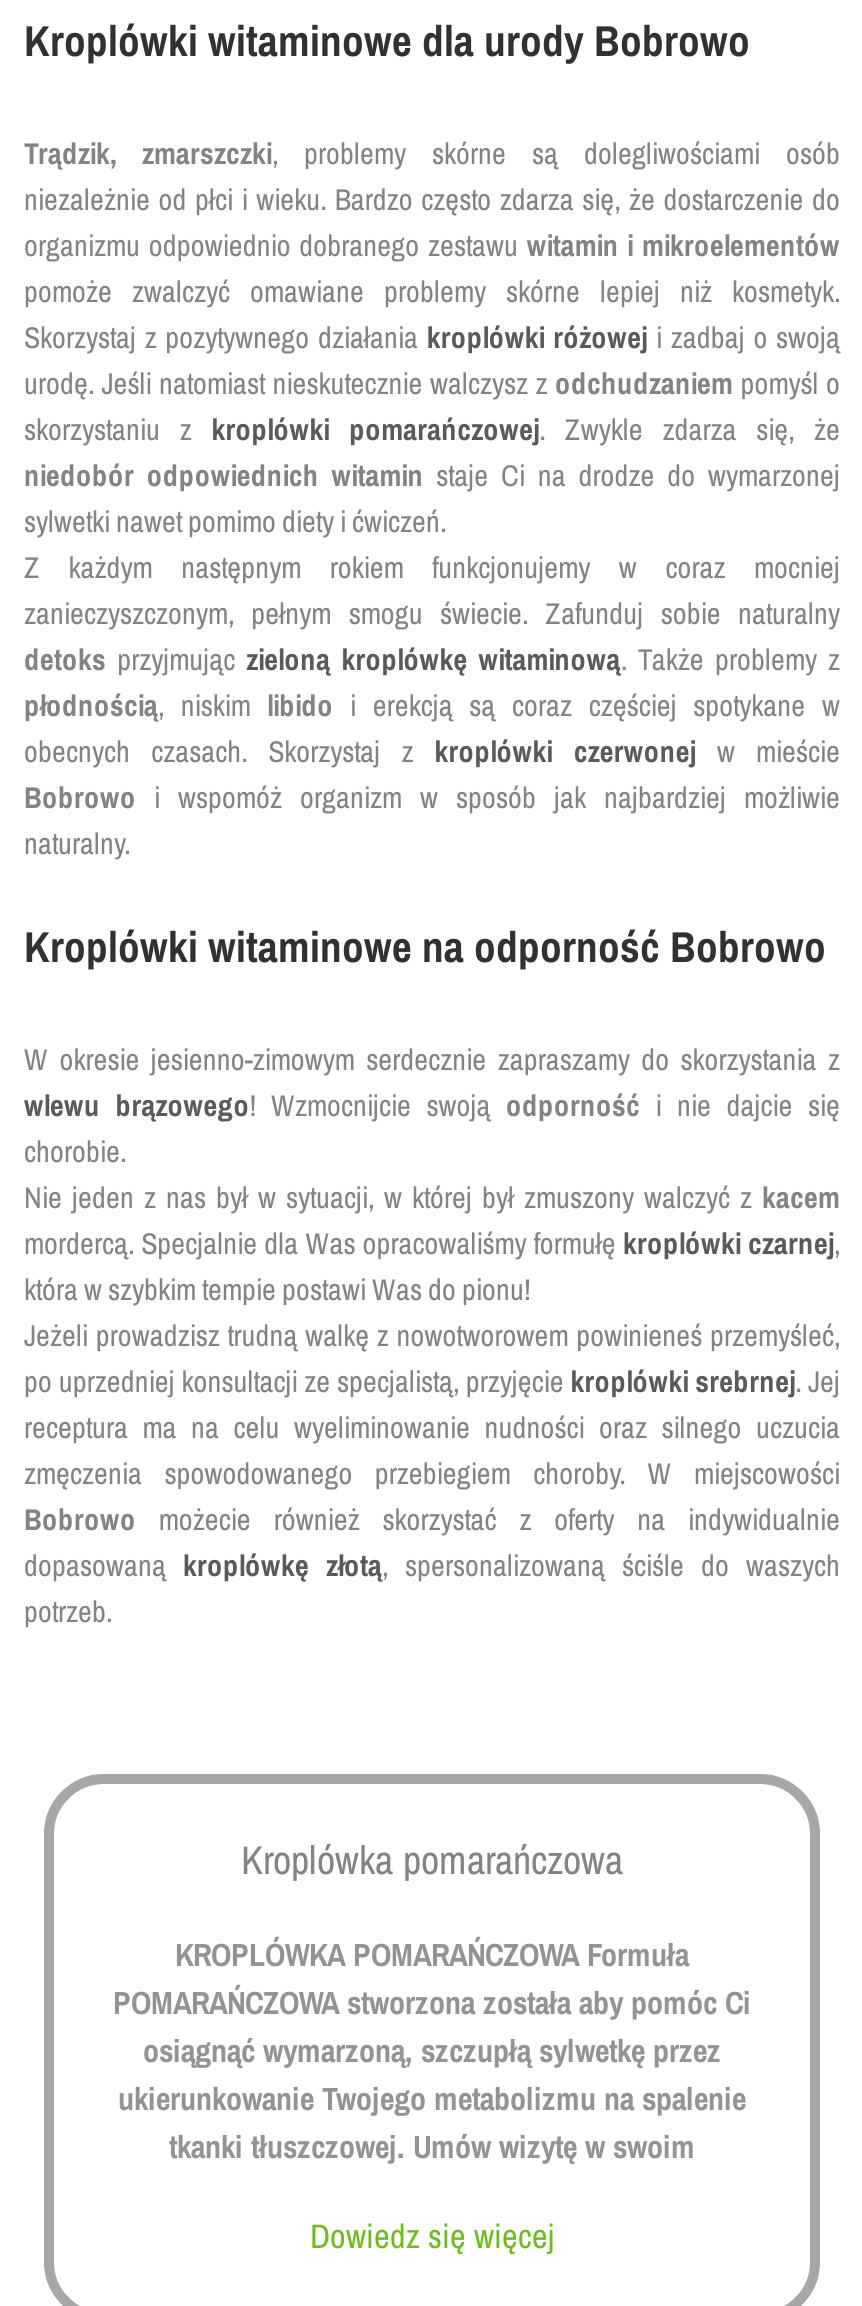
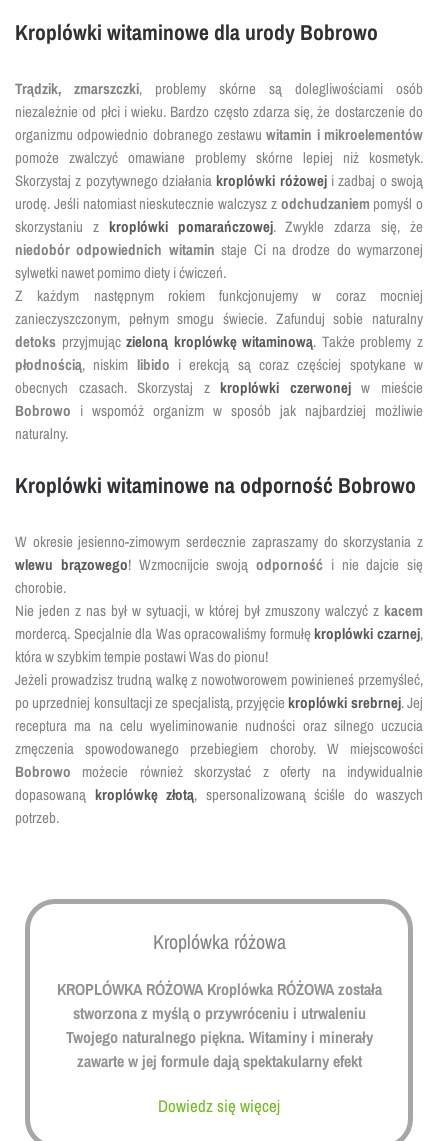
[241,1831,623,1885] Kroplówka pomarańczowa -> [152,927,285,954] Kroplówka różowa
[113,1931,751,2167] KROPLÓWKA POMARAŃCZOWA Formuła | POMARAŃCZOWA stworzona została aby pomóc Ci | osiągnąć wymarzoną, szczupłą sylwetkę przez | ukierunkowanie Twojego metabolizmu na spalenie | tkanki tłuszczowej. Umów wizytę w swoim -> [56,977,381,1071] KROPLÓWKA RÓŻOWA Kroplówka RÓŻOWA została | stworzona z myślą o przywróceniu i utrwaleniu | Twojego naturalnego piękna. Witaminy i minerały | zawarte w jej formule dają spektakularny efekt

